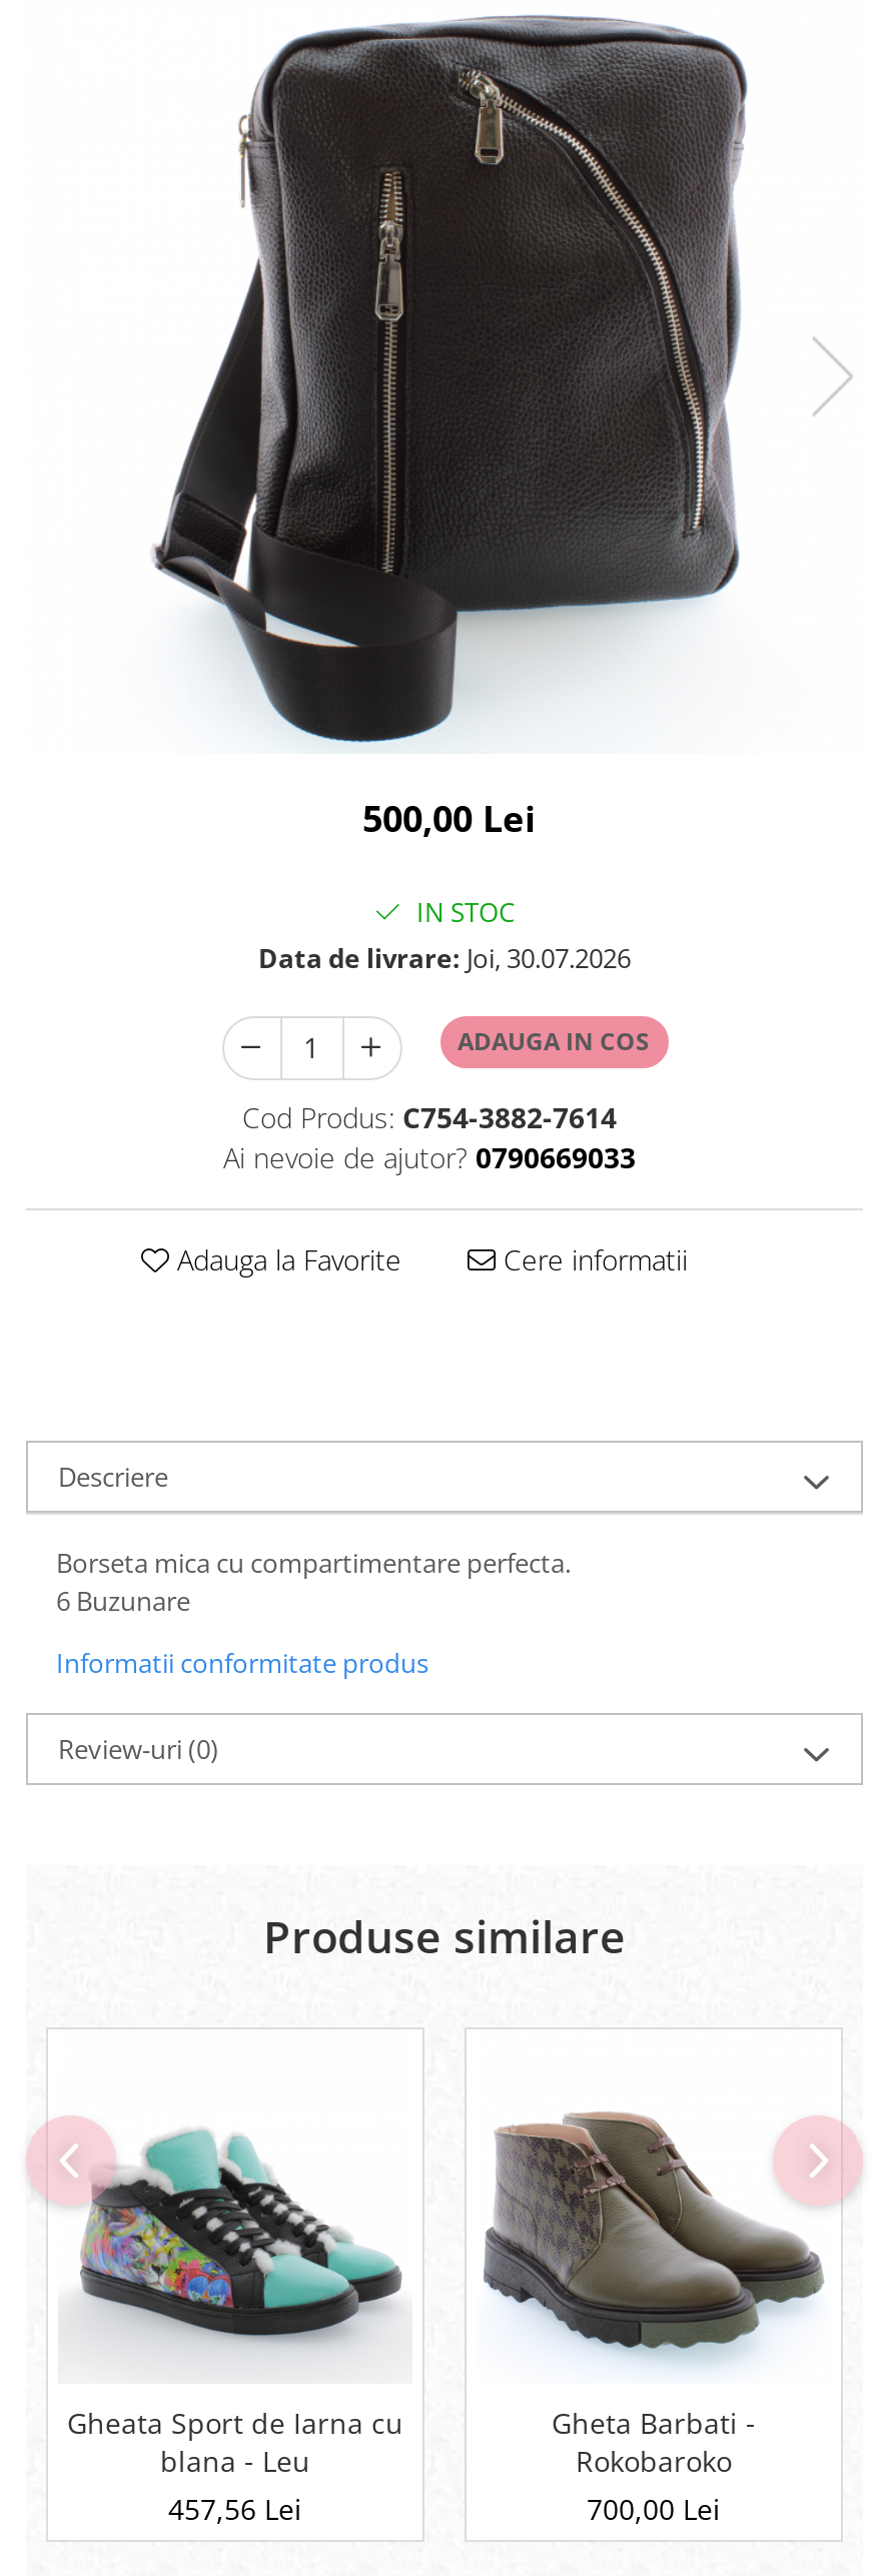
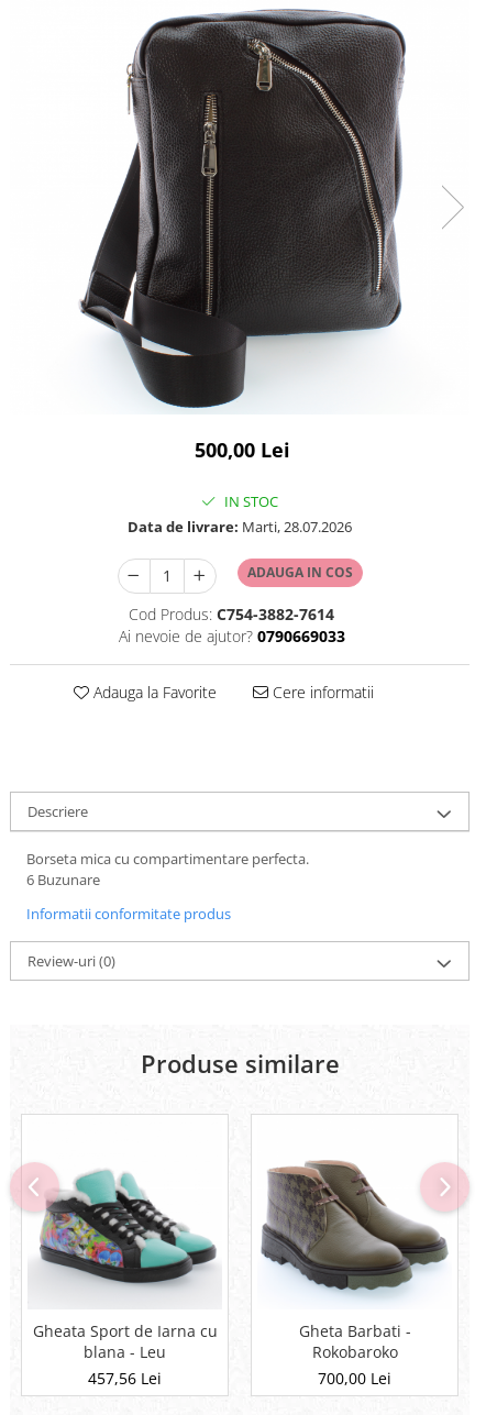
[258,939,631,975] Data de livrare: Joi, 30.07.2026 -> [128,516,352,536] Data de livrare: Marti, 28.07.2026

